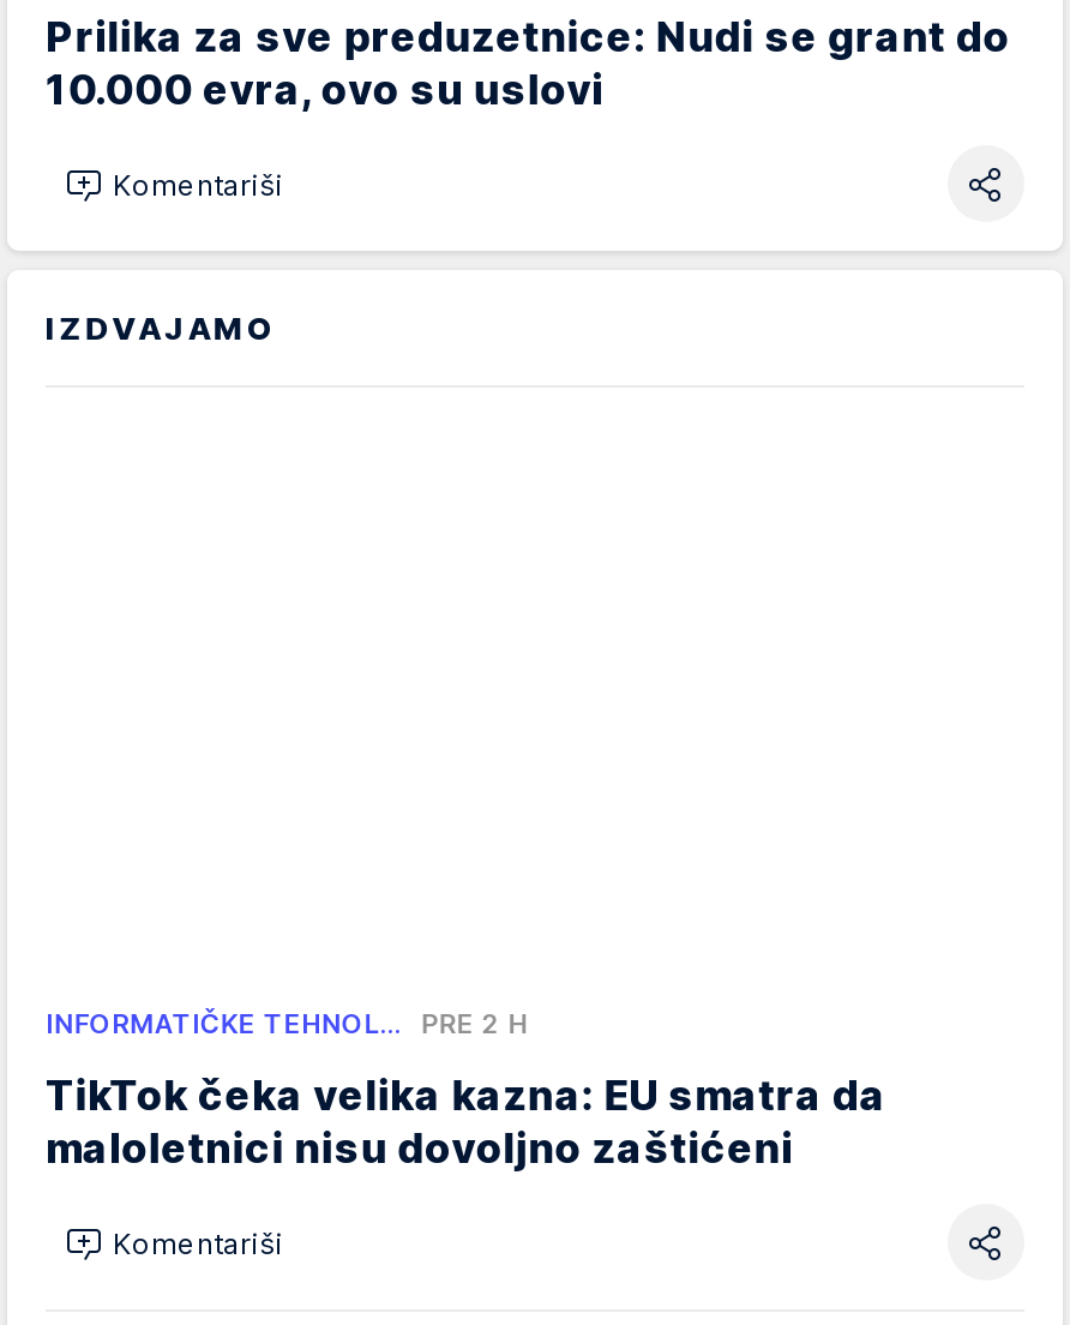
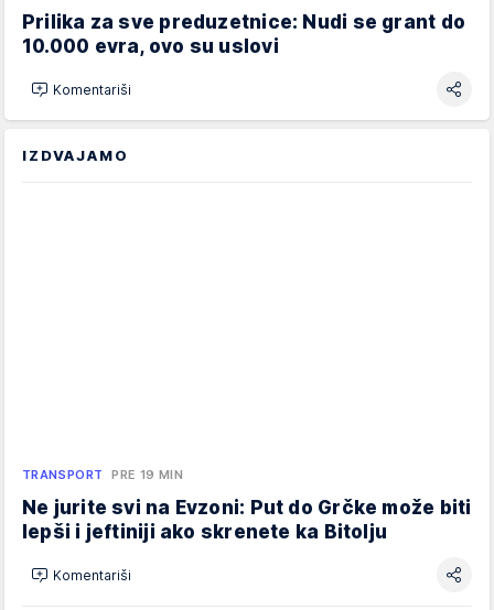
[46,1007,528,1041] INFORMATIČKE TEHNOL… PRE 2 H -> [22,467,183,482] TRANSPORT PRE 19 MIN
[46,1072,886,1173] TikTok čeka velika kazna: EU smatra da | maloletnici nisu dovoljno zaštićeni -> [22,497,471,543] Ne jurite svi na Evzoni: Put do Grčke može biti | lepši i jeftiniji ako skrenete ka Bitolju

